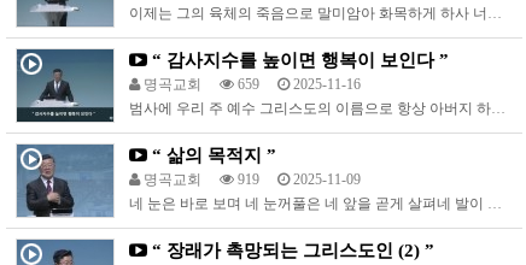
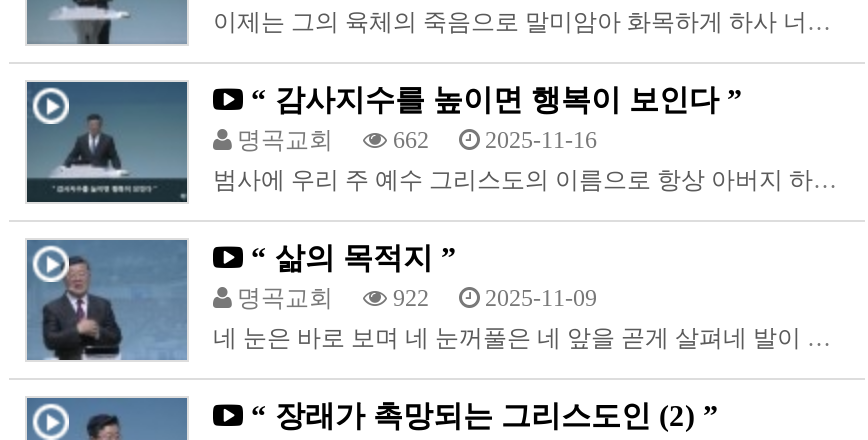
[144,76,375,93] 명곡교회 659 2025-11-16 -> [237,127,621,155] 명곡교회 662 2025-11-16
[144,172,375,188] 명곡교회 919 2025-11-09 -> [237,285,621,313] 명곡교회 922 2025-11-09

